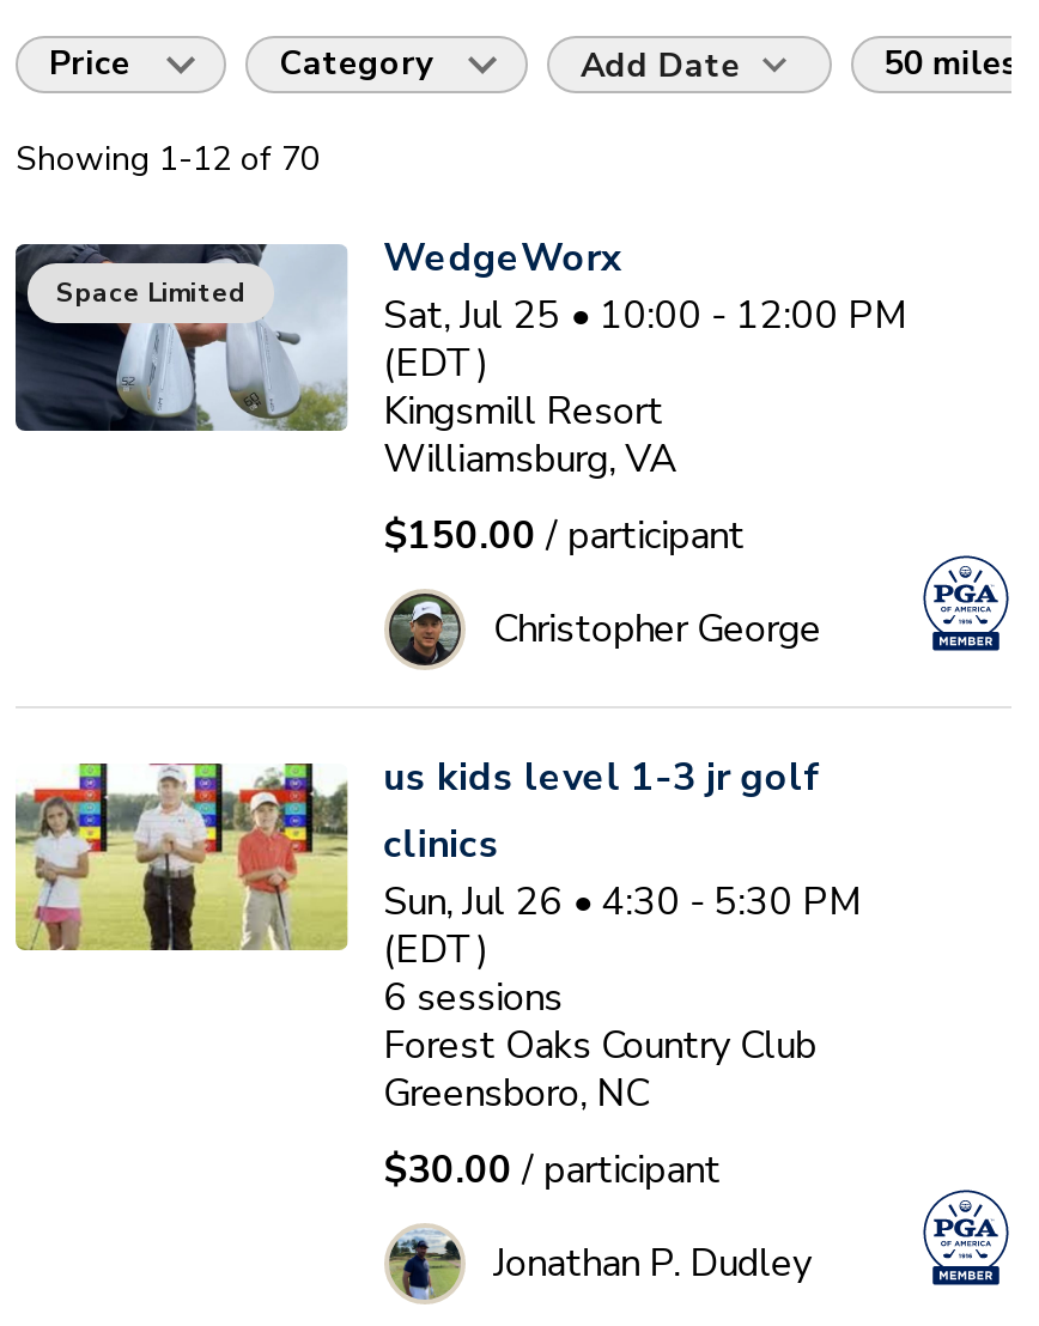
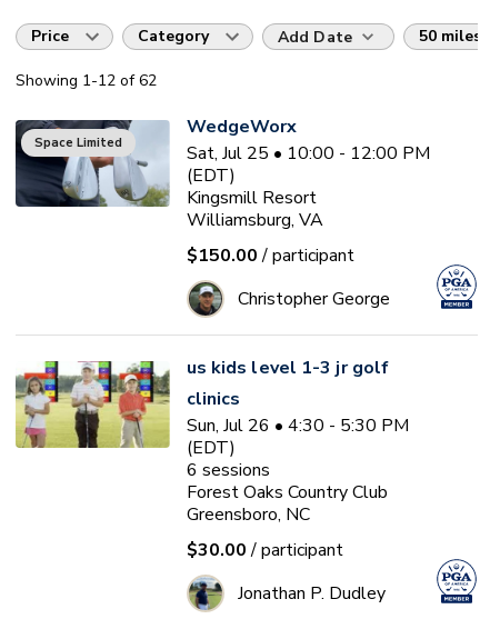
[16,136,320,182] Showing 1-12 of 70 -> [16,70,157,91] Showing 1-12 of 62

